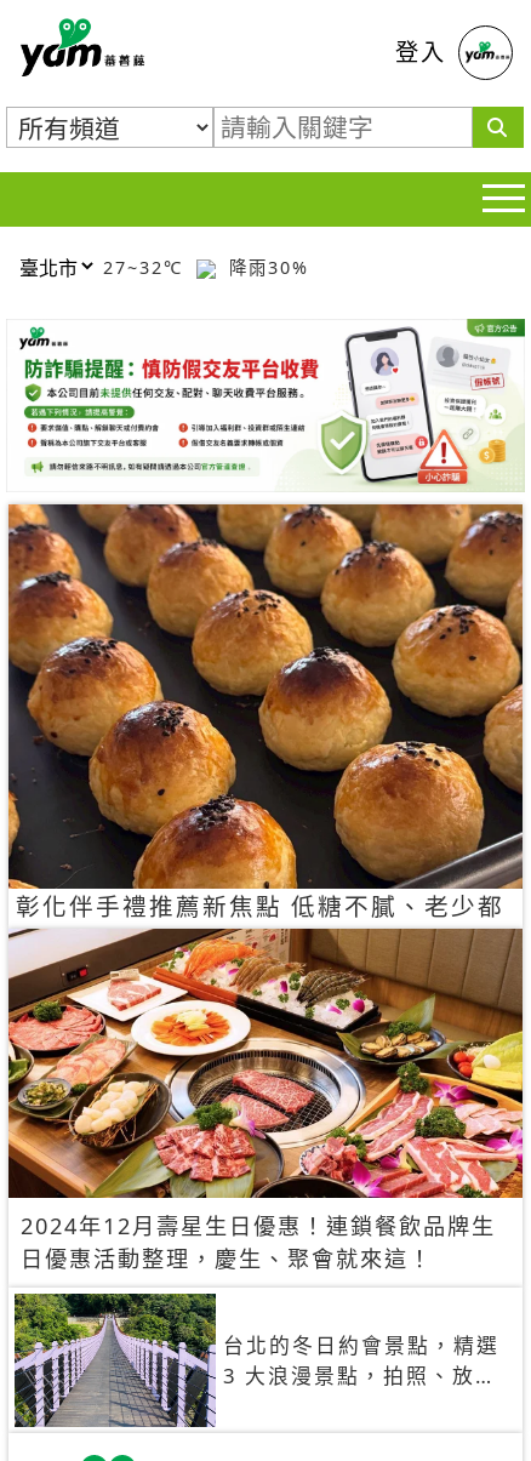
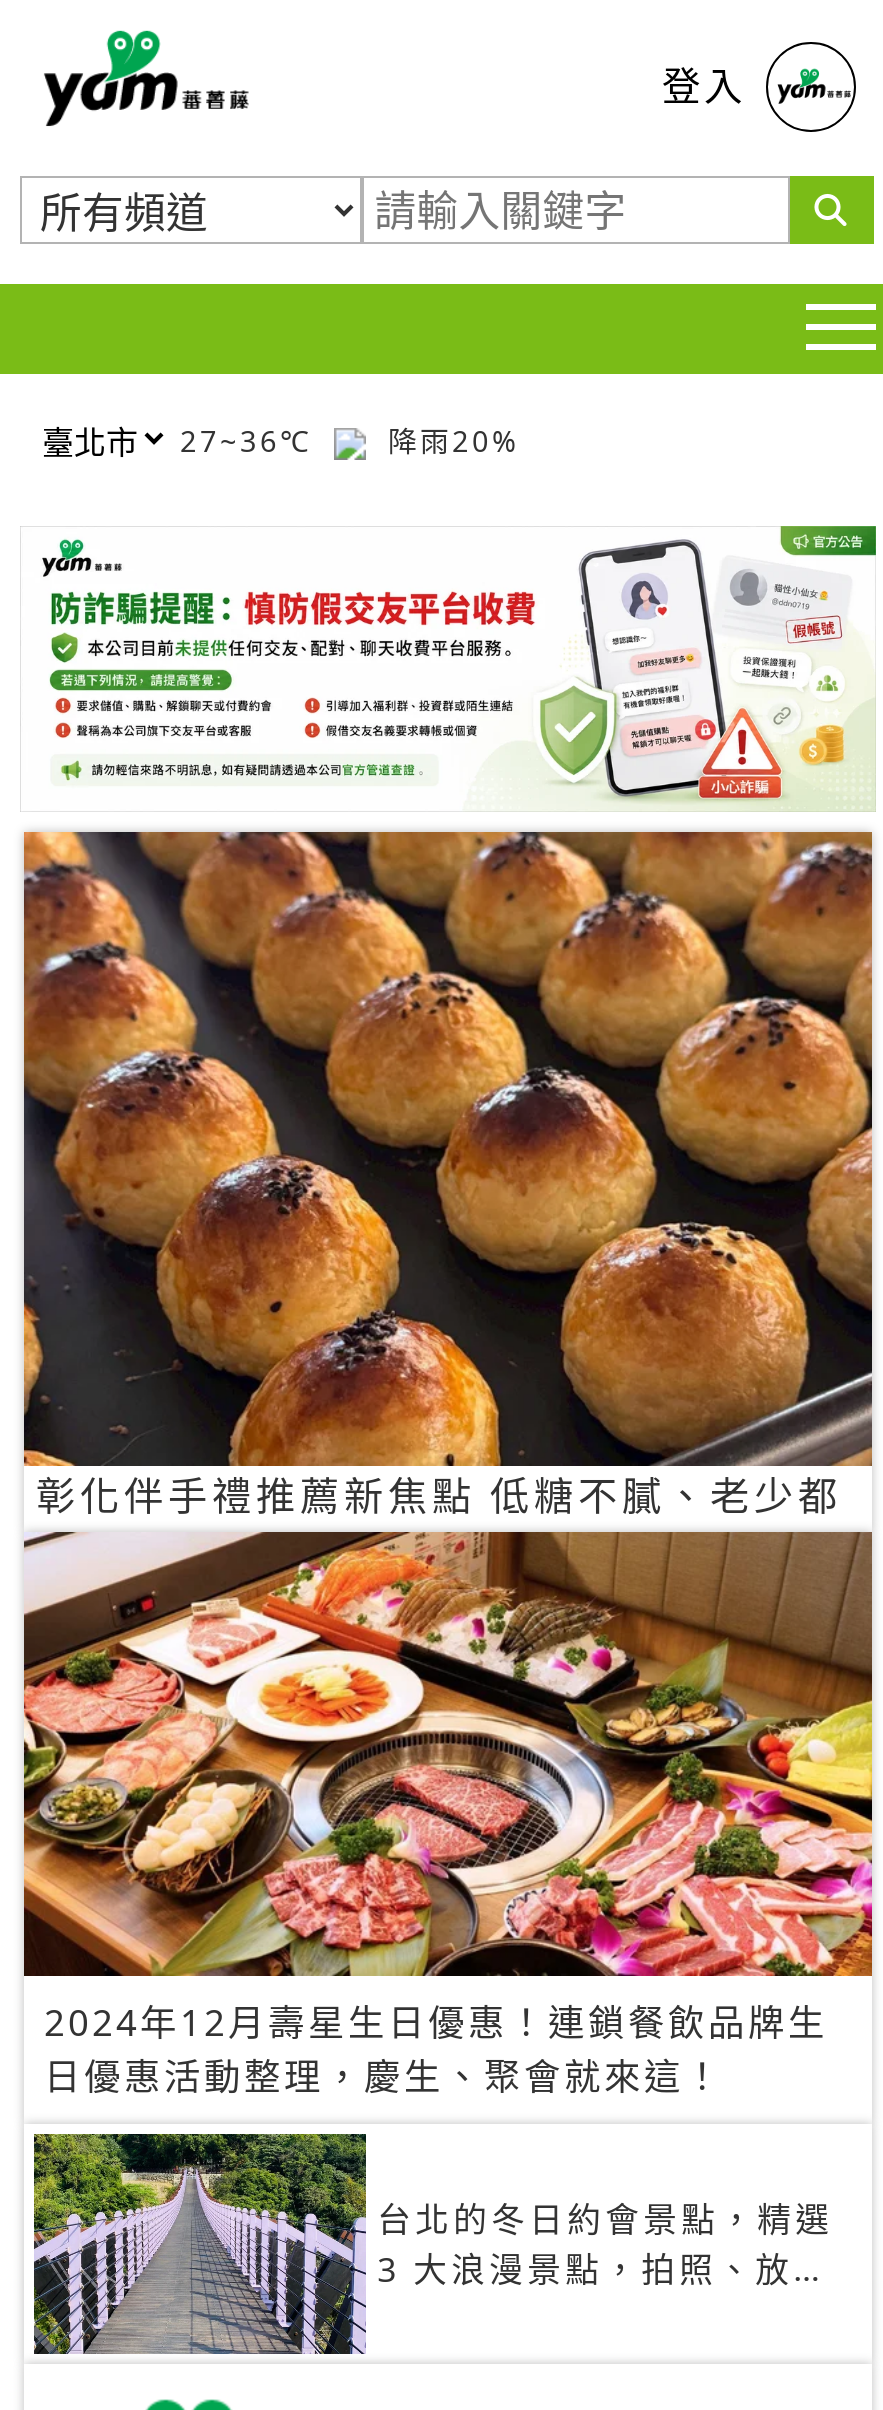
[103,255,190,278] 27~32℃ -> [180,421,324,459] 27~36℃
[222,255,309,278] 降雨30% -> [376,421,520,459] 降雨20%

